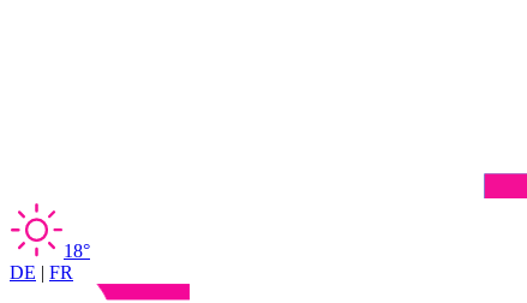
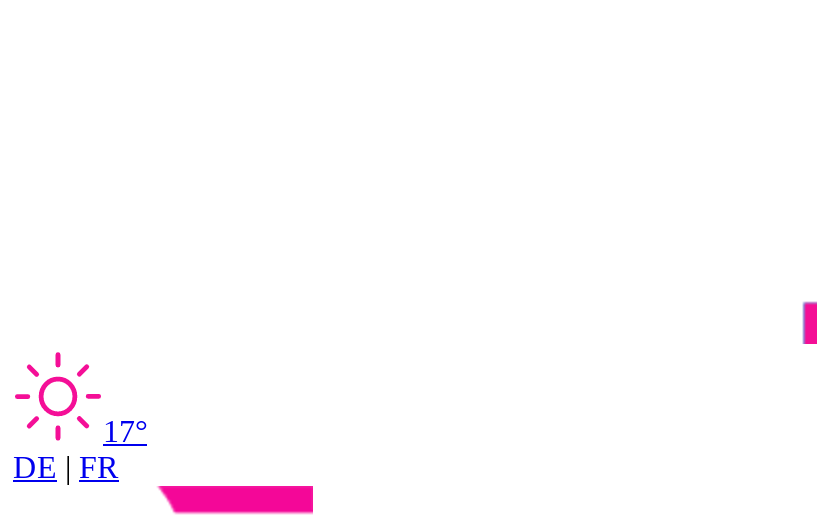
[64,240,90,261] 18° -> [103,414,147,448] 17°

